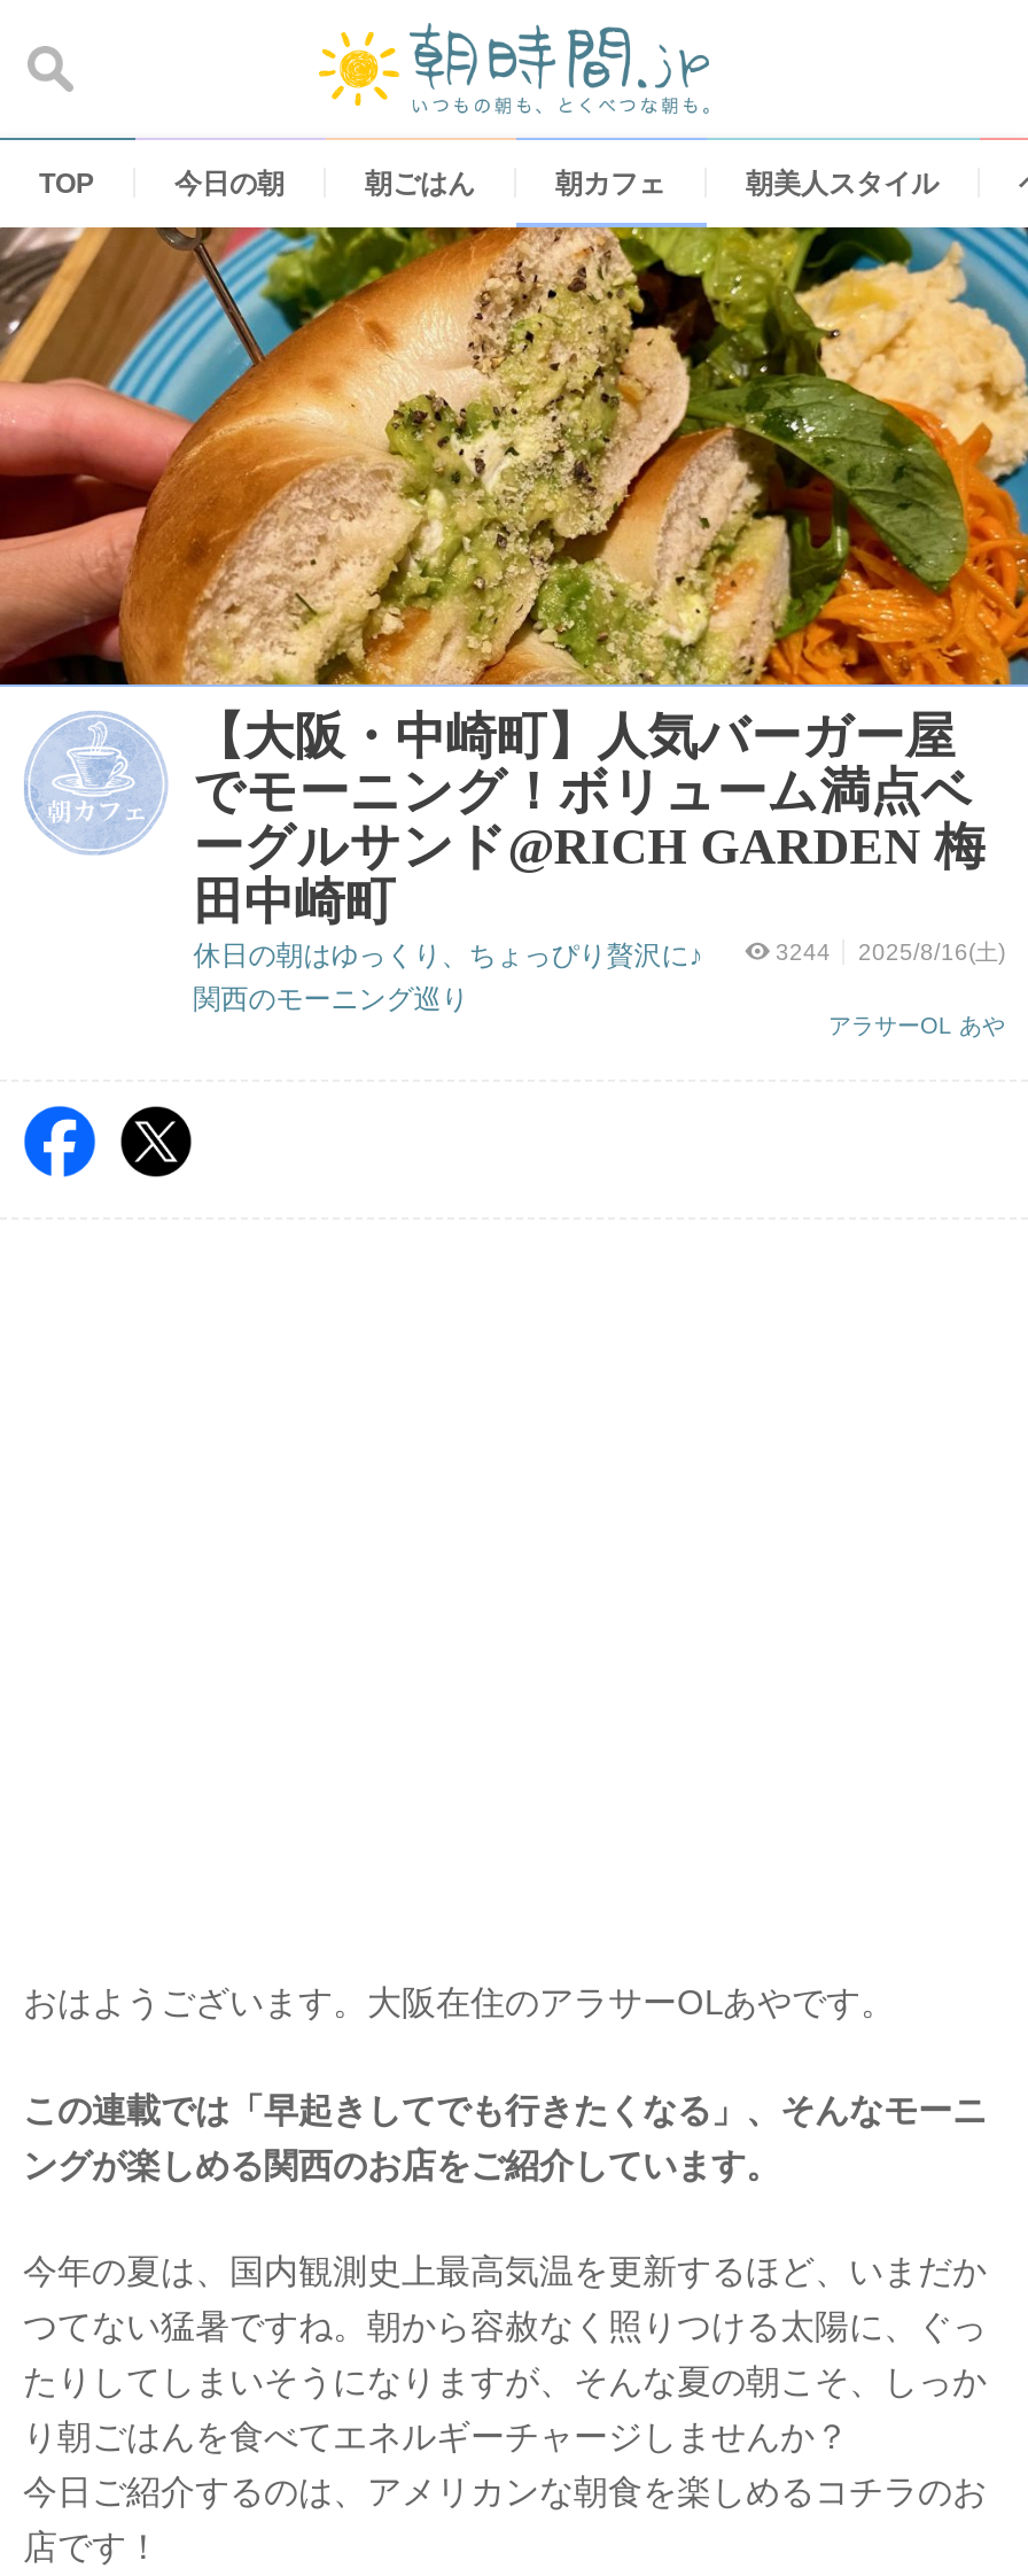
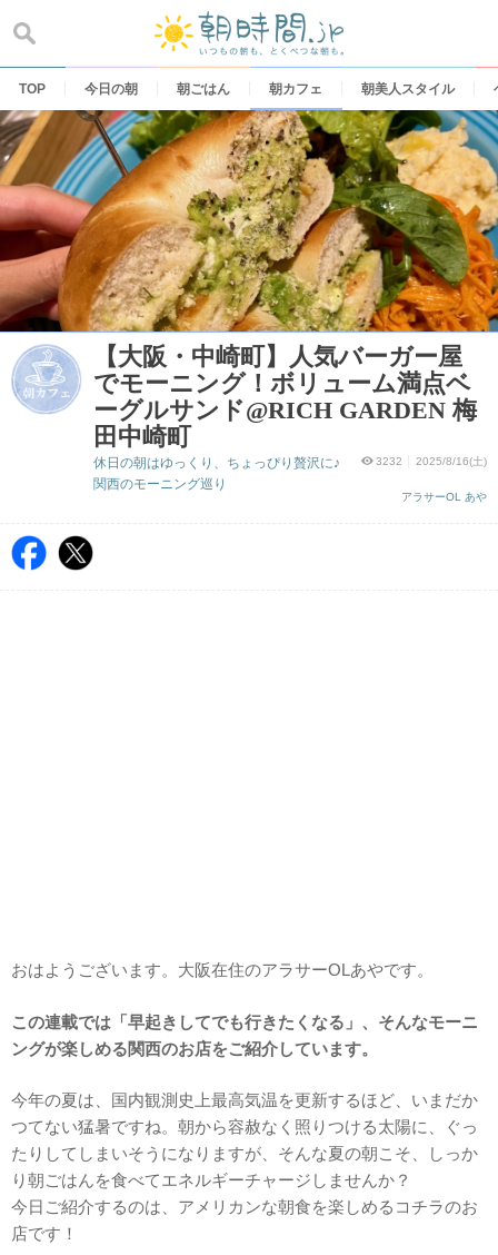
[776,939,1005,965] 3244 2025/8/16(土) -> [376,455,487,467] 3232 2025/8/16(土)

